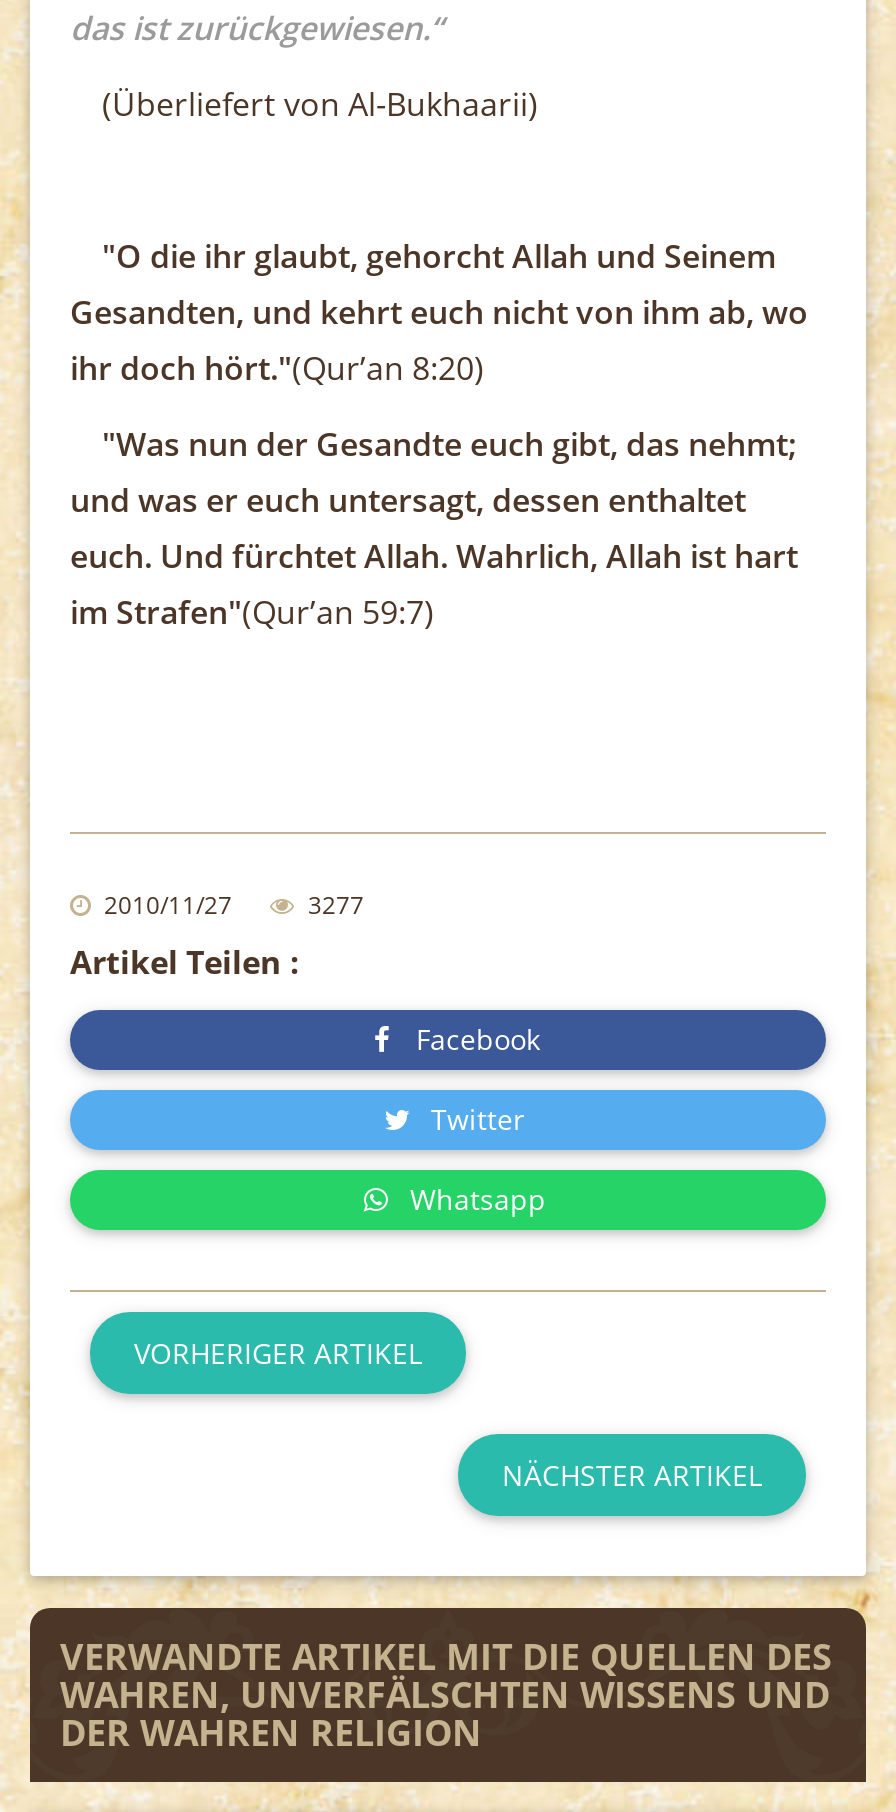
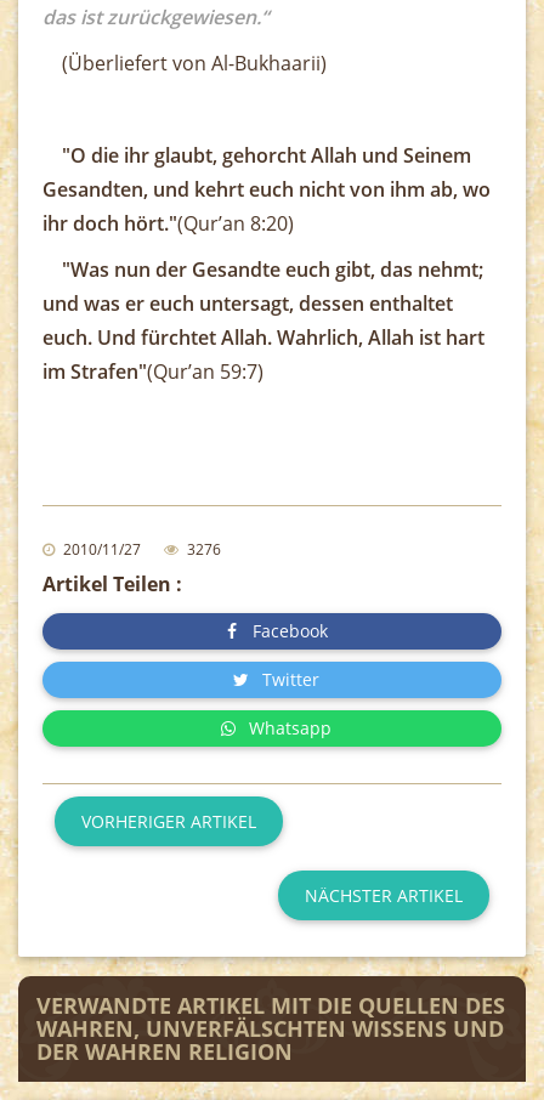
[308,888,364,922] 3277 -> [187,539,221,560] 3276

